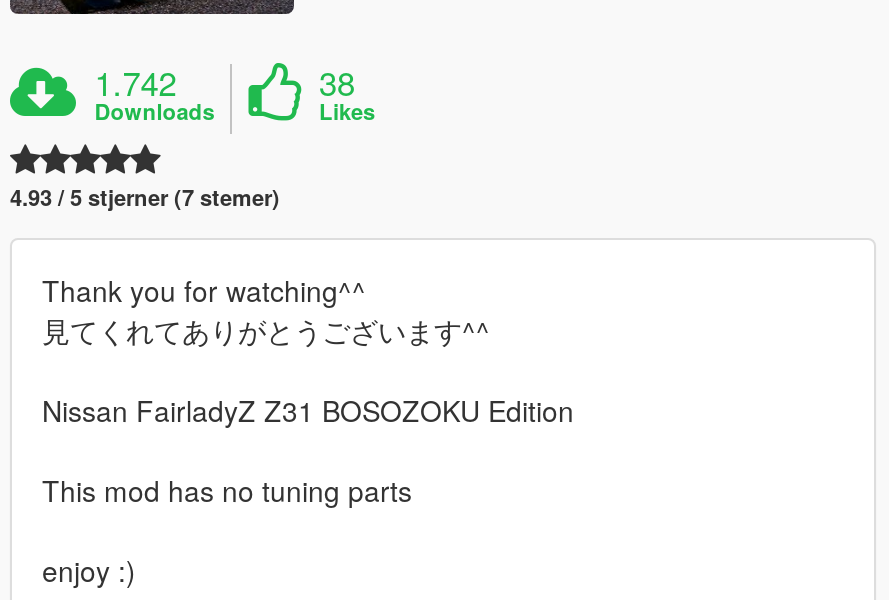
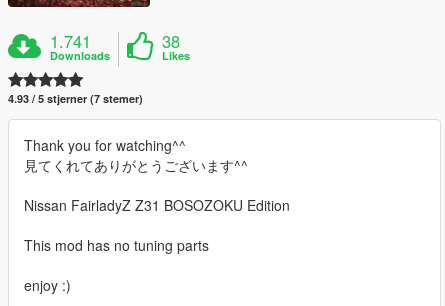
[94,57,176,105] 1.742 -> [50,28,91,52] 1.741

